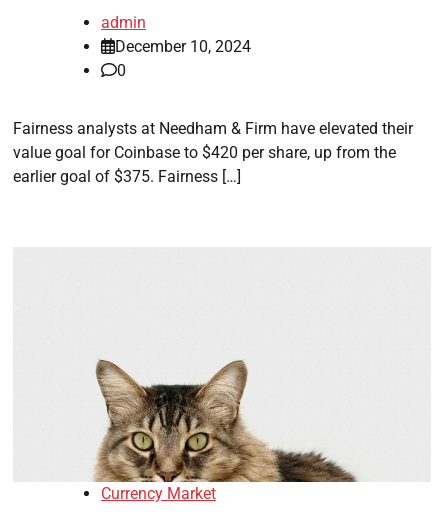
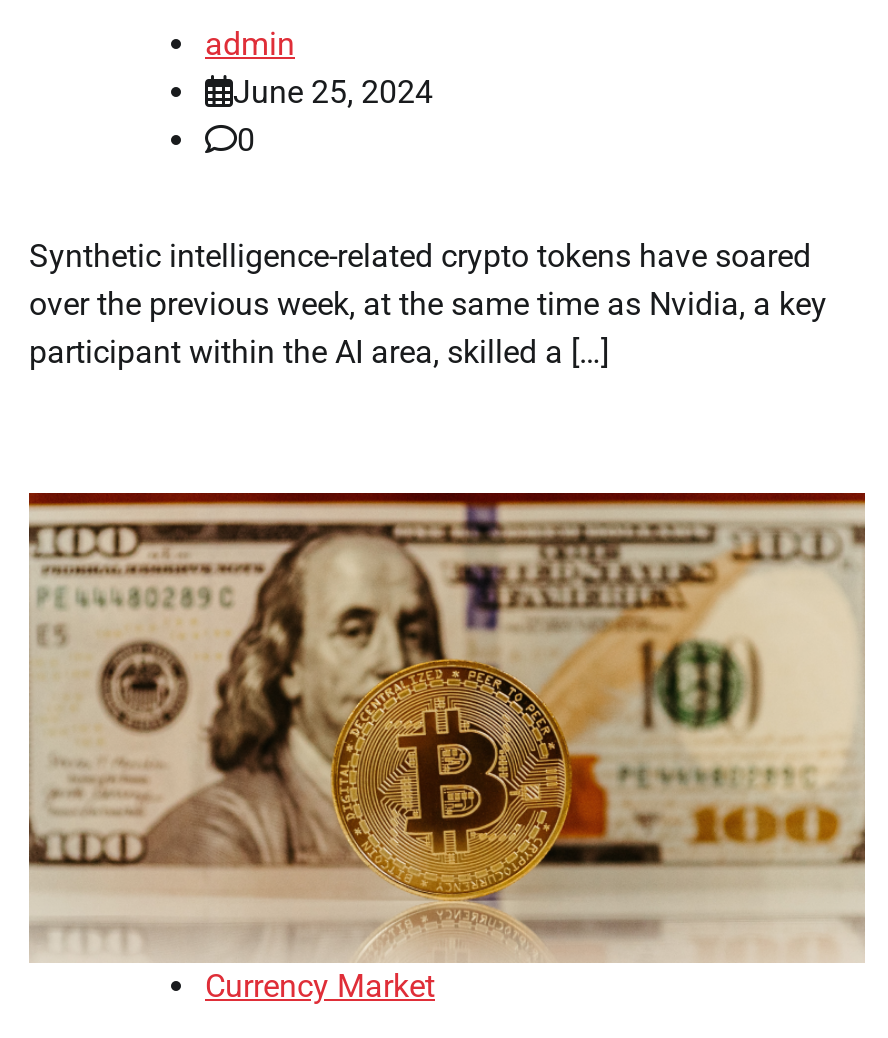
[115,37,251,56] December 10, 2024 -> [233,73,433,111] June 25, 2024
[13,119,413,186] Fairness analysts at Needham & Firm have elevated their | value goal for Coinbase to $420 per share, up from the | earlier goal of $375. Fairness […] -> [29,237,827,371] Synthetic intelligence-related crypto tokens have soared | over the previous week, at the same time as Nvidia, a key | participant within the AI area, skilled a […]
[13,247,431,483] [image] -> [27,491,867,963] [image]

